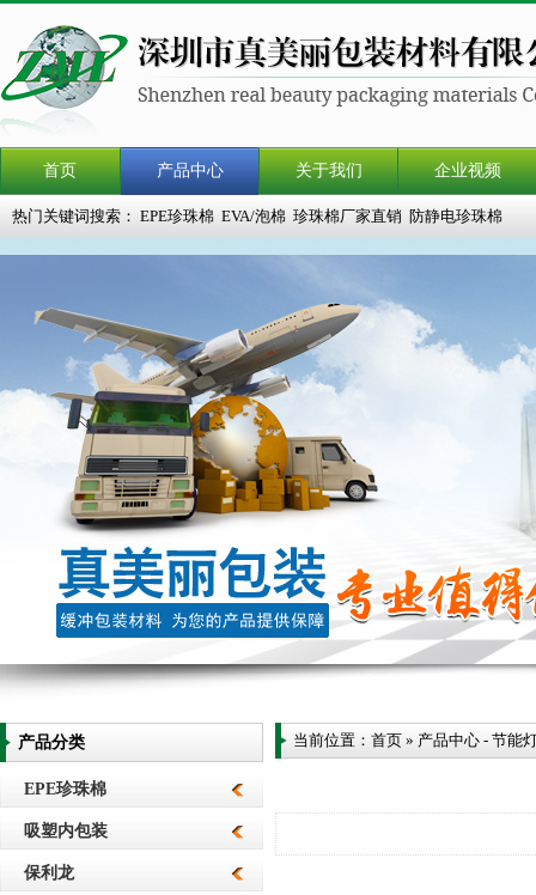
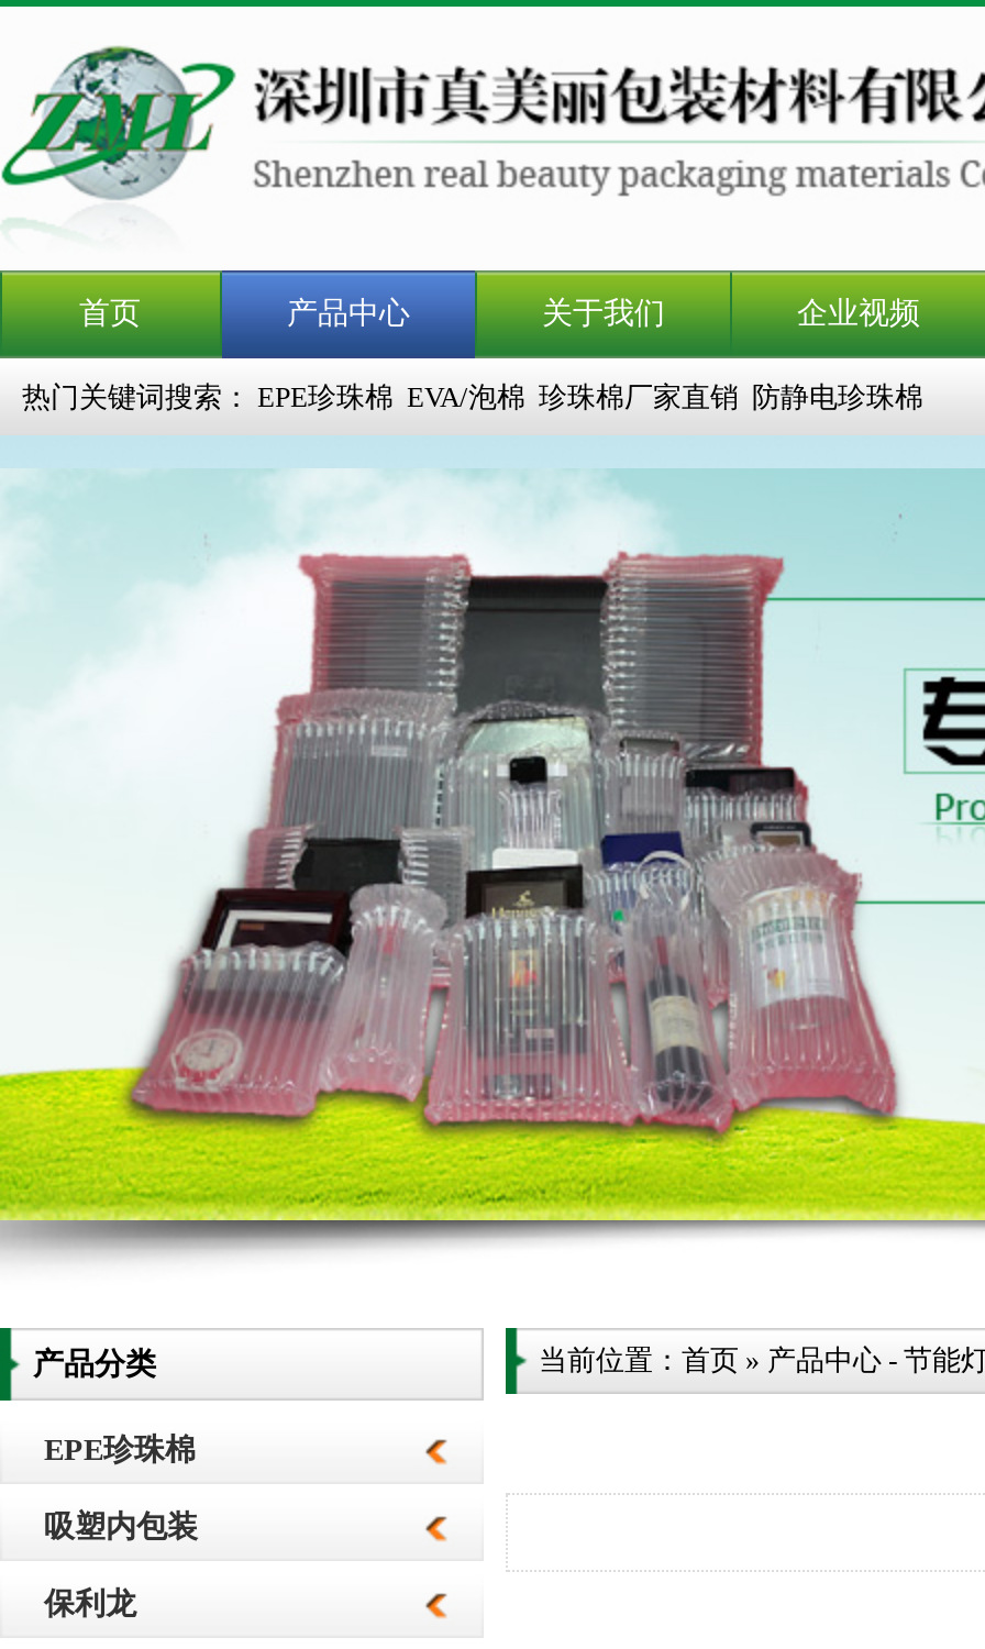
[4,255,532,665] [image] -> [7,468,978,1222] [image]

